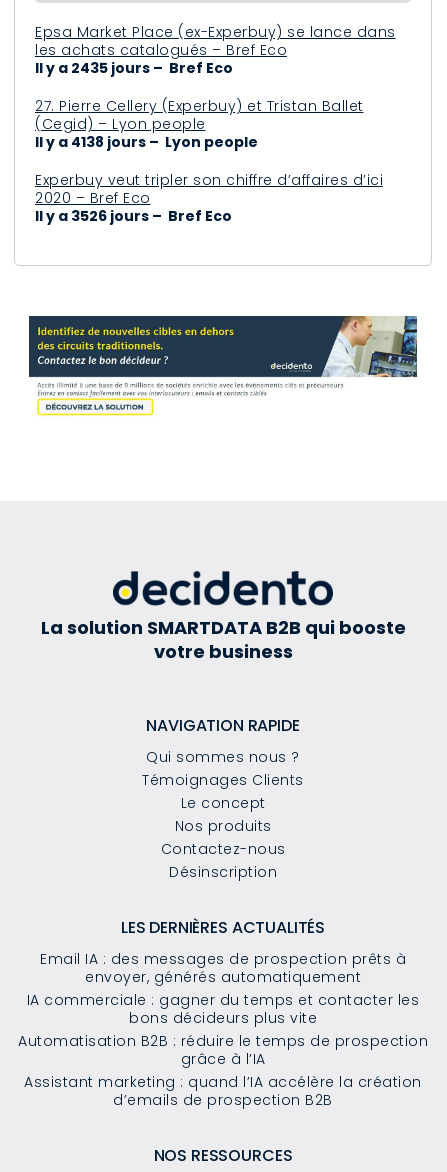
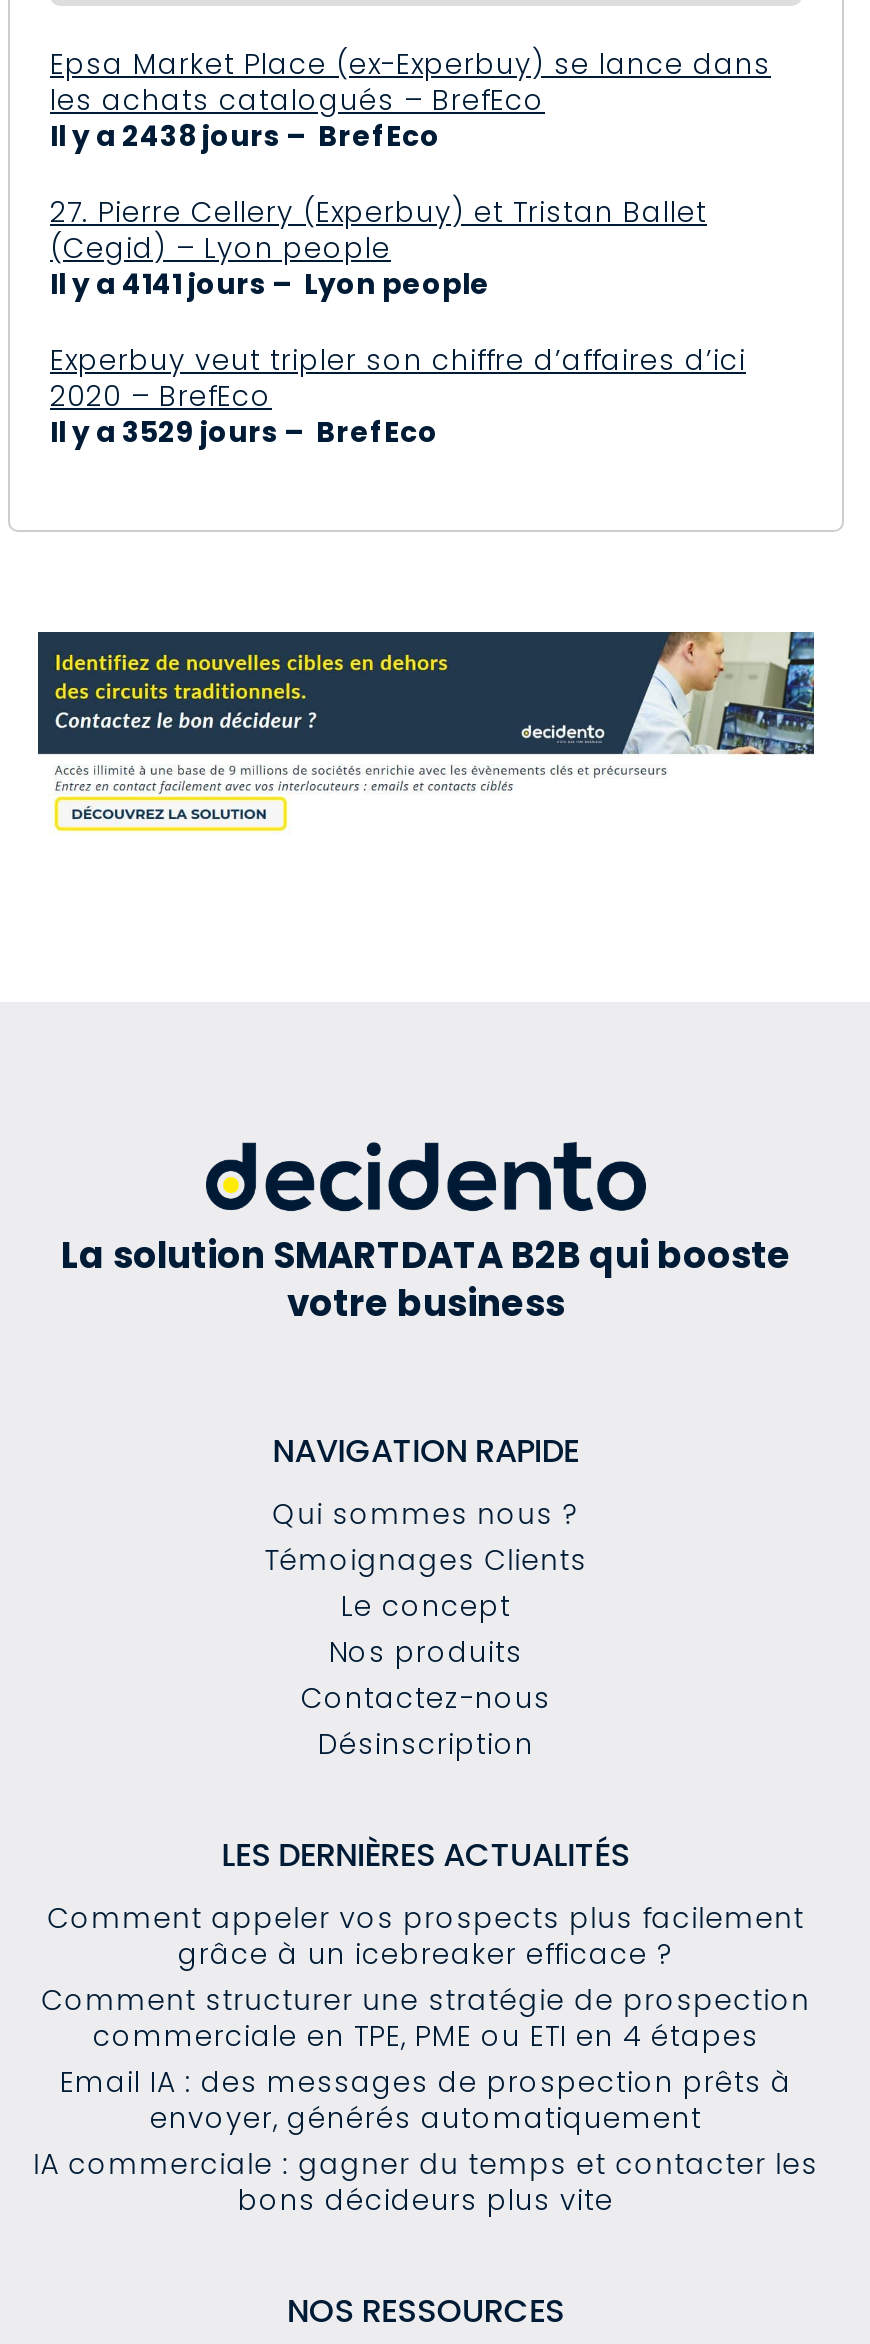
[35,40,287,78] les achats catalogués – Bref Eco | Il y a 2435 jours – Bref Eco -> [50,80,545,156] les achats catalogués – BrefEco | Il y a 2438 jours – BrefEco
[35,132,258,152] Il y a 4138 jours – Lyon people -> [50,264,490,304] Il y a 4141 jours – Lyon people
[35,188,232,226] 2020 – Bref Eco | Il y a 3526 jours – Bref Eco -> [50,376,438,452] 2020 – BrefEco | Il y a 3529 jours – BrefEco
none -> [42,1897,810,2055] Comment appeler vos prospects plus facilement | grâce à un icebreaker efficace ? | Comment structurer une stratégie de prospection | commerciale en TPE, PME ou ETI en 4 étapes
moved [27,949,419,1028] -> [34,2061,818,2219]: Email IA : des messages de prospection prêts à | envoyer, générés automatiquement | IA commerciale : gagner du temps et contacter les | bons décideurs plus vite
[18,1031,428,1110] Automatisation B2B : réduire le temps de prospection | grâce à l’IA | Assistant marketing : quand l’IA accélère la création | d’emails de prospection B2B -> none

